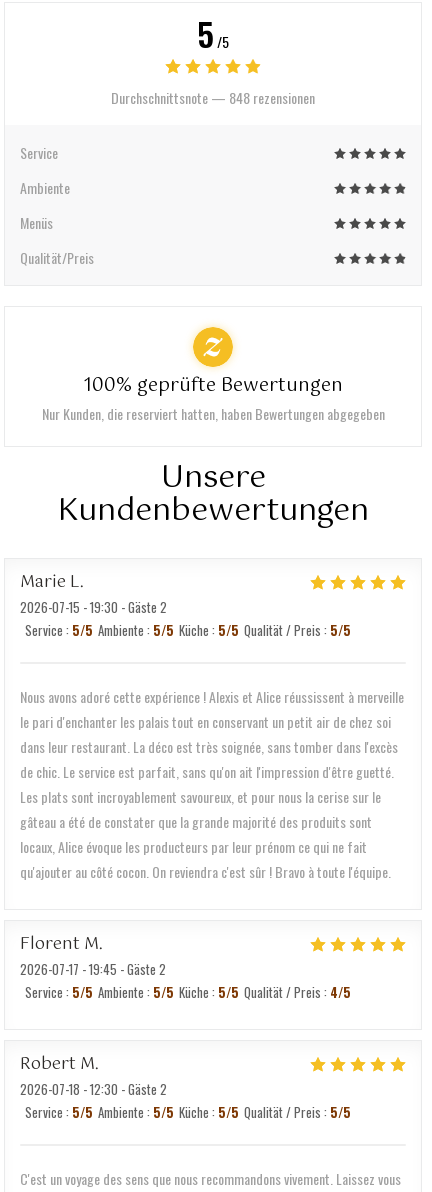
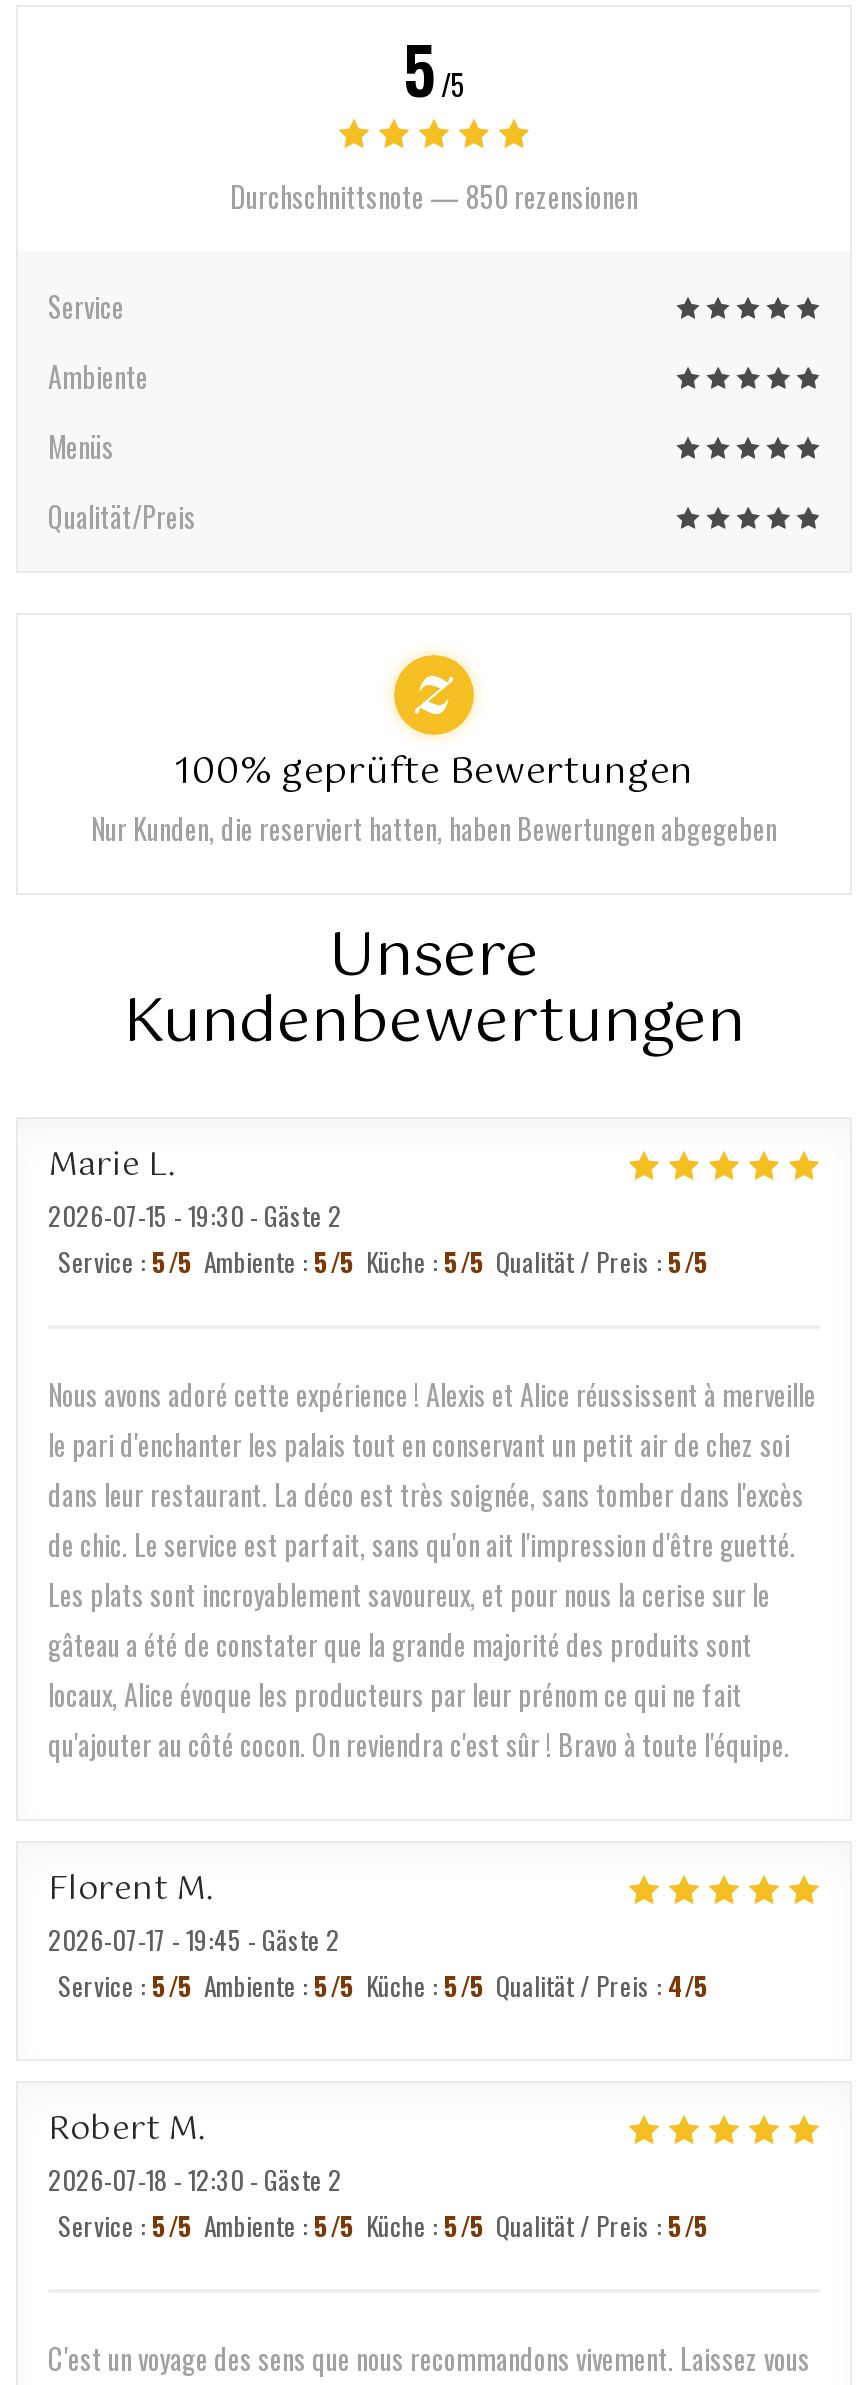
[111,87,315,108] Durchschnittsnote — 848 rezensionen -> [230,175,638,217] Durchschnittsnote — 850 rezensionen

